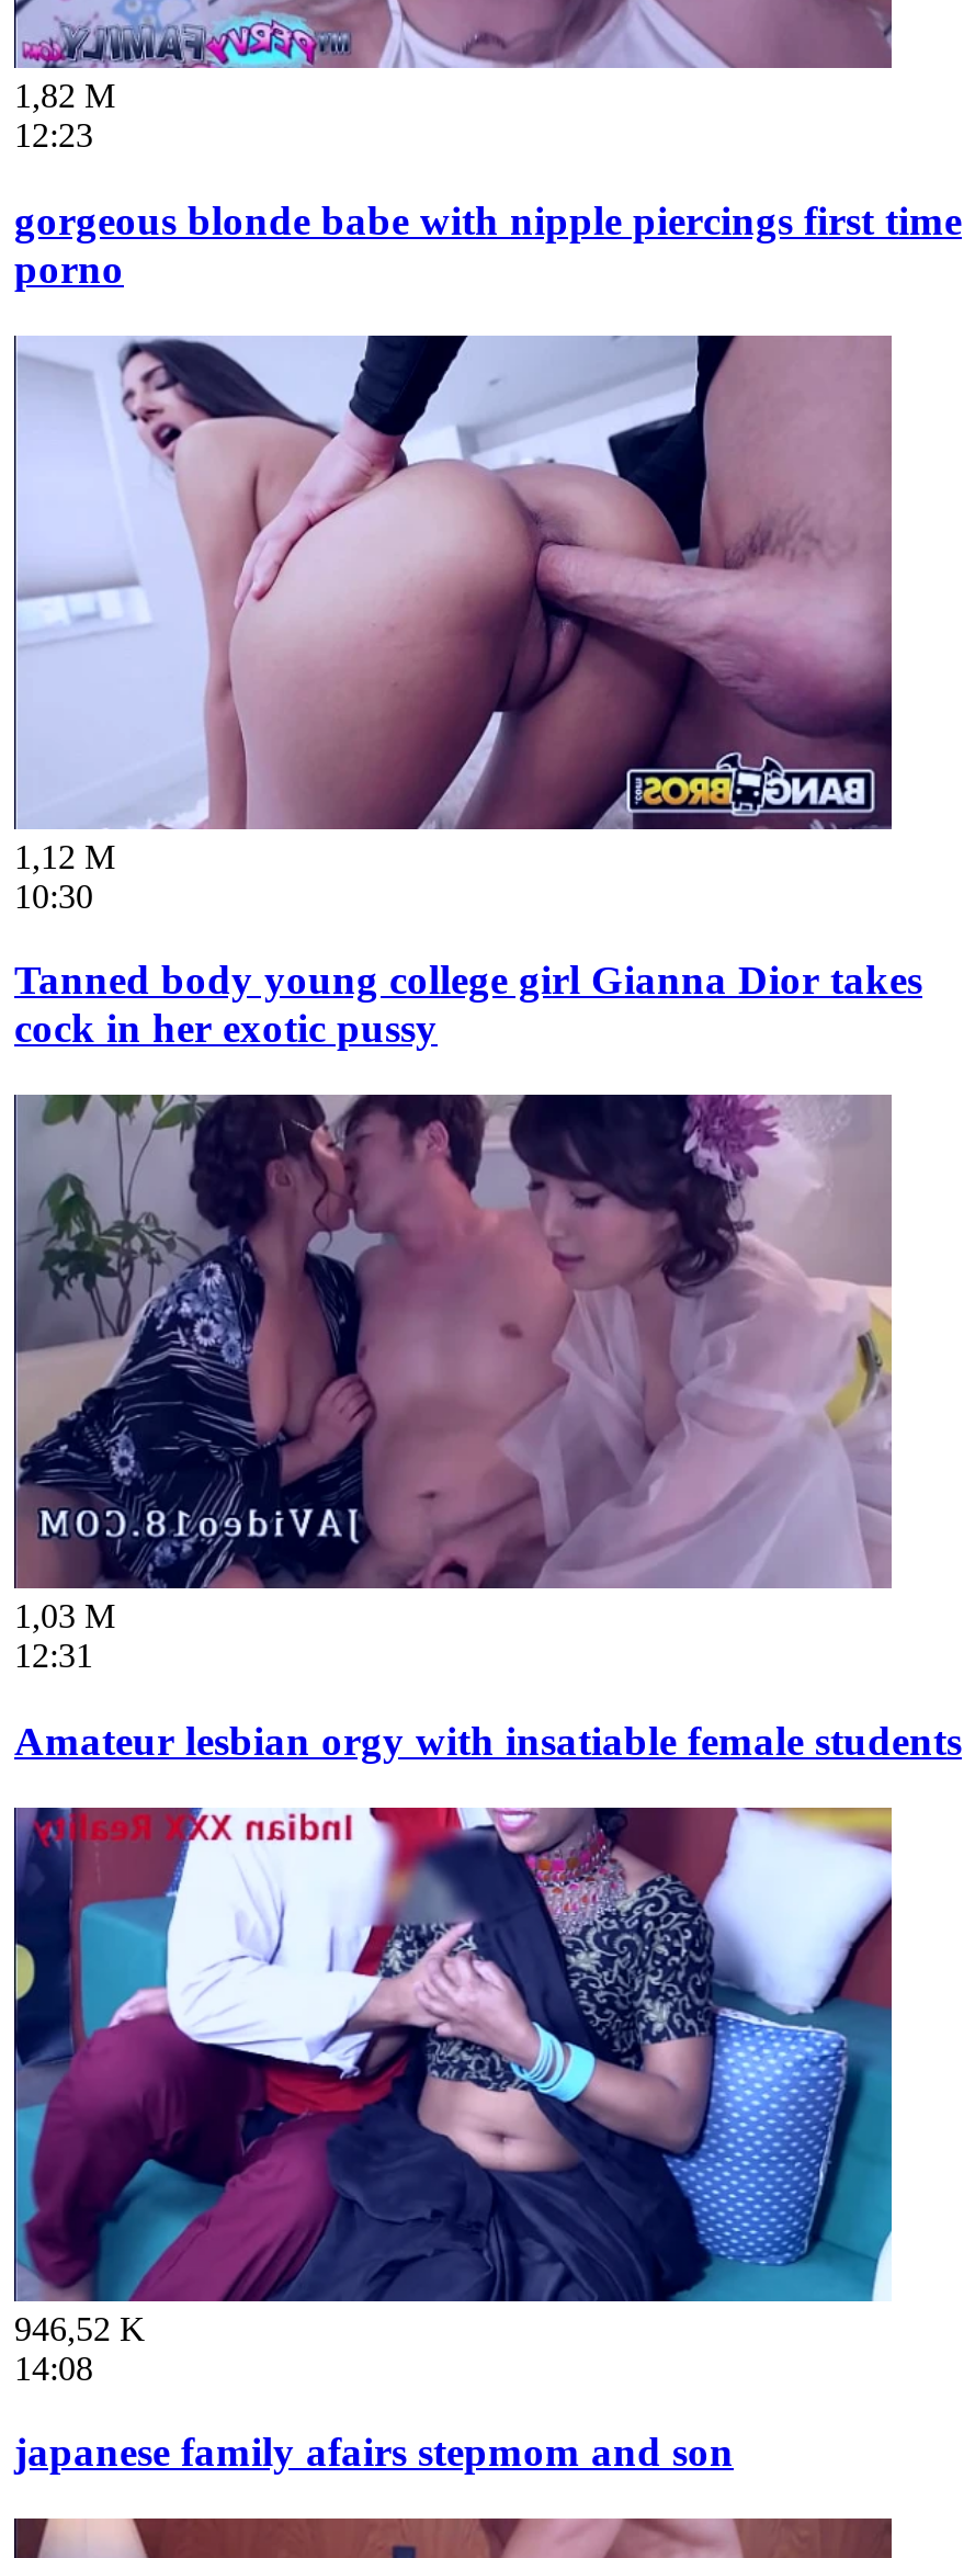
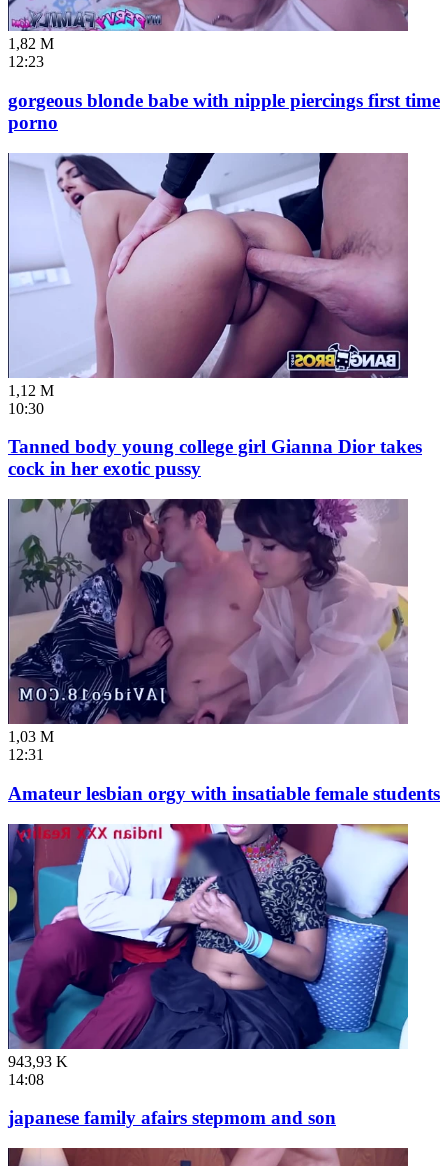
[14,2309,146,2347] 946,52 K -> [8,1053,68,1070] 943,93 K

